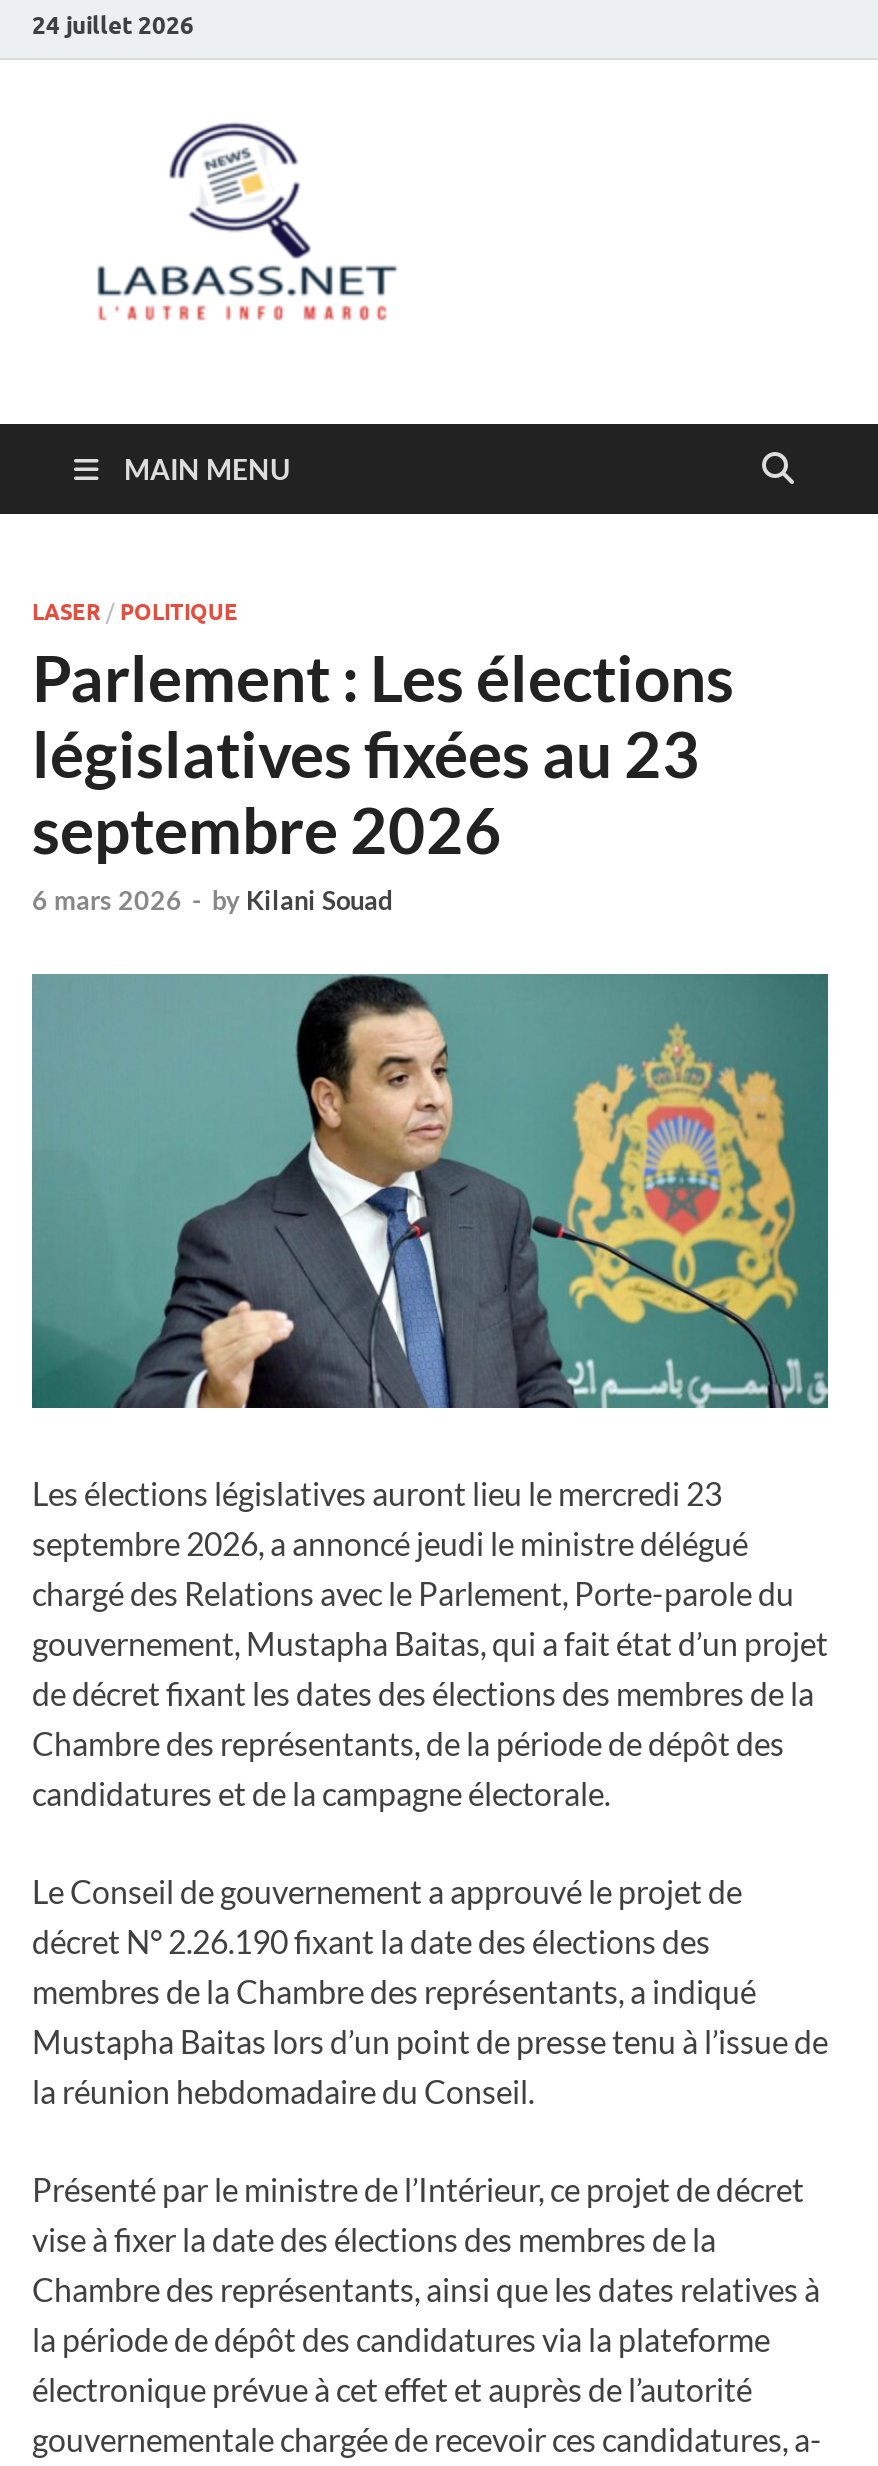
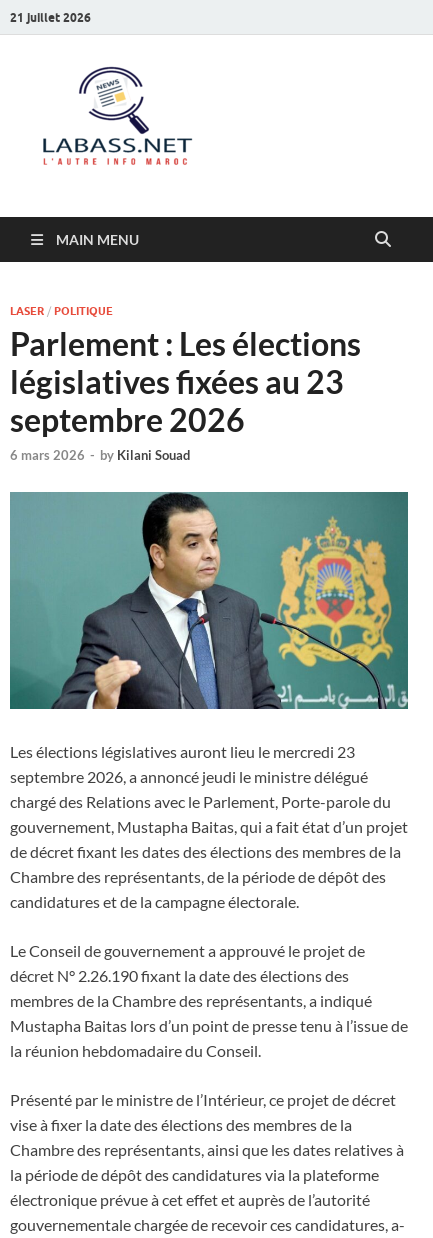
[32,9,194,39] 24 juillet 2026 -> [10,9,91,24] 21 juillet 2026

